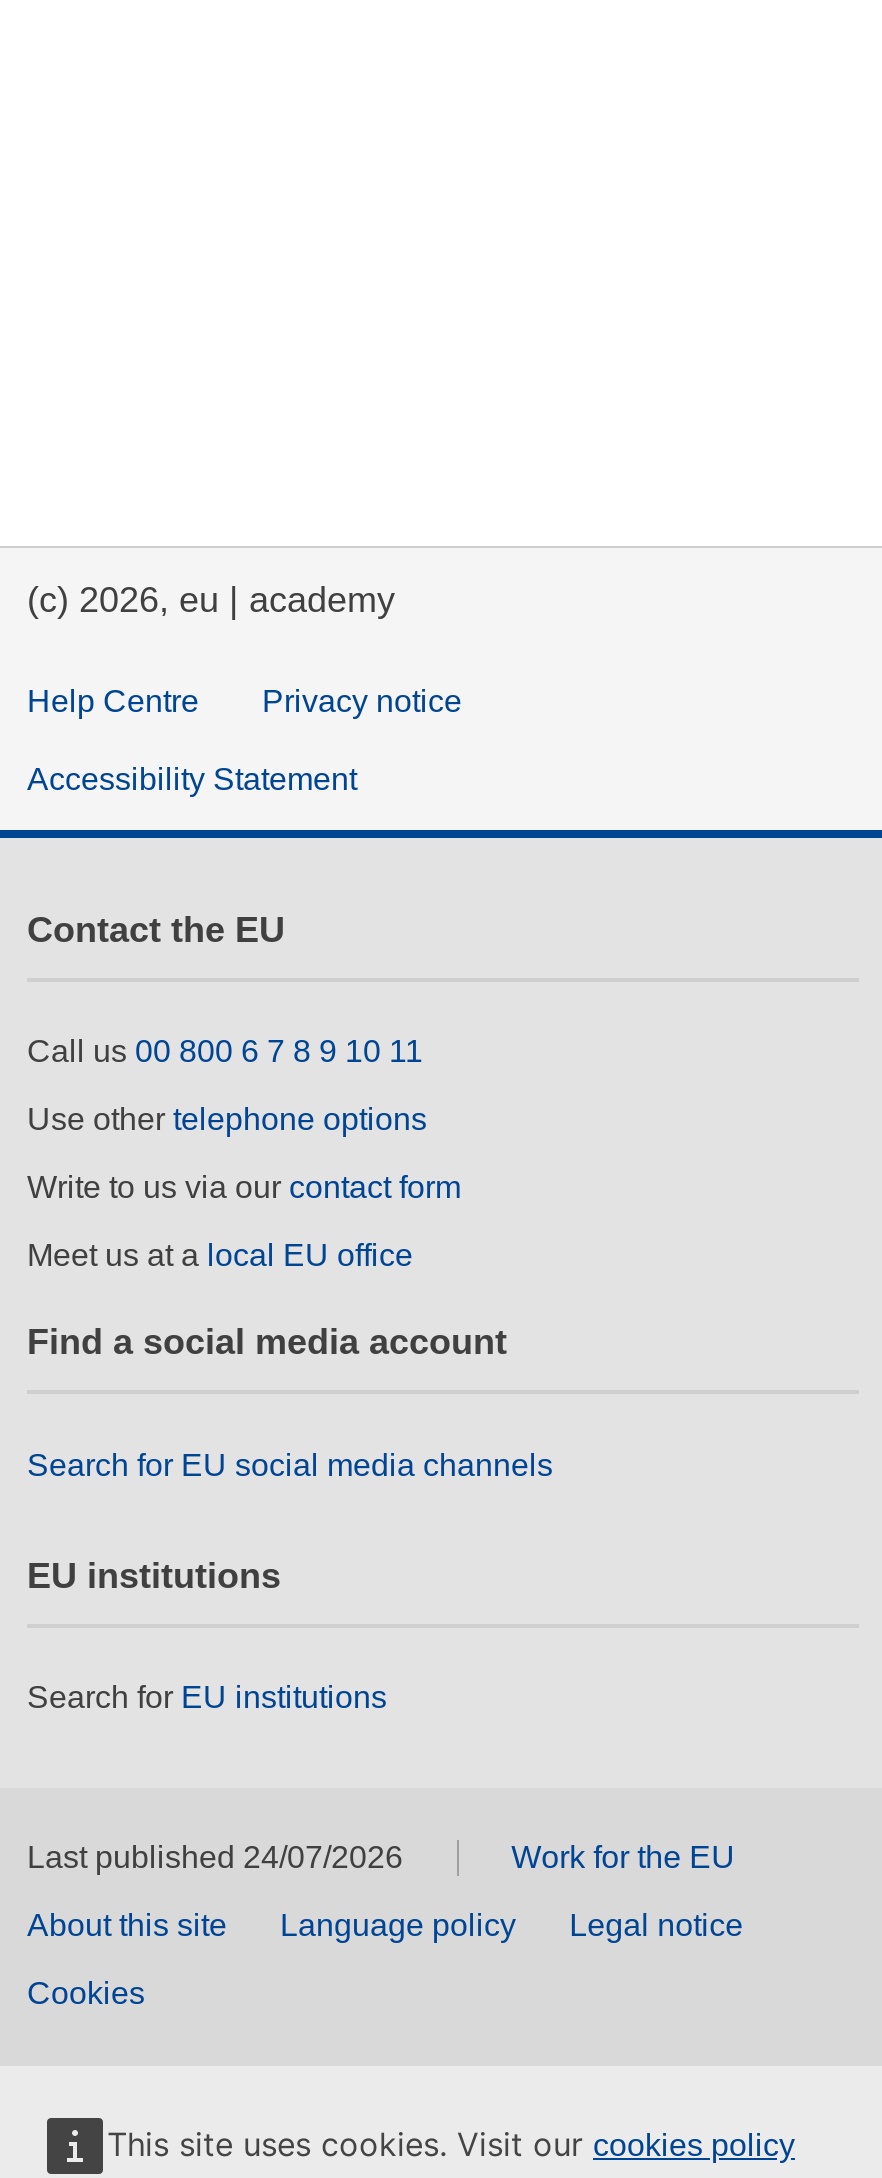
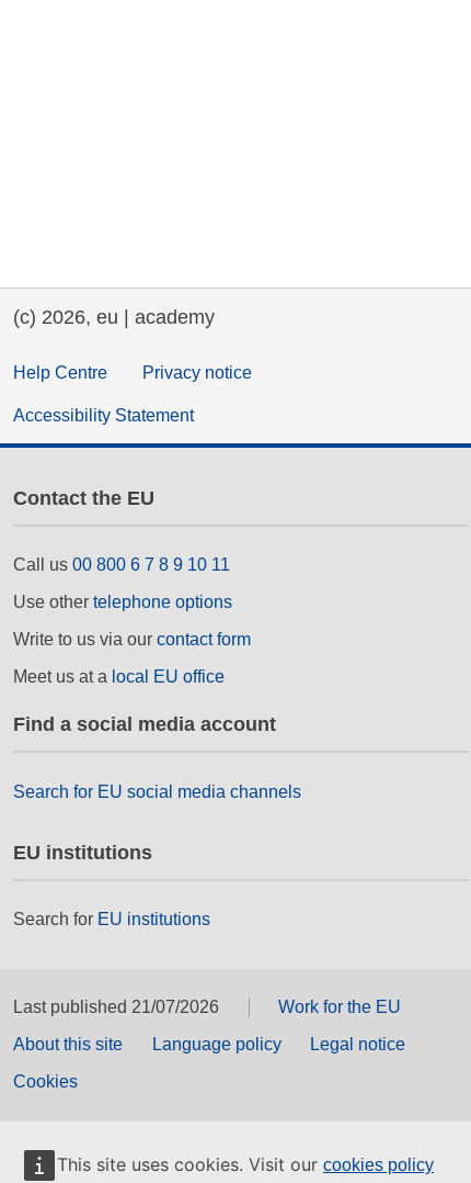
[27,1841,403,1875] Last published 24/07/2026 -> [13,998,219,1017] Last published 21/07/2026

